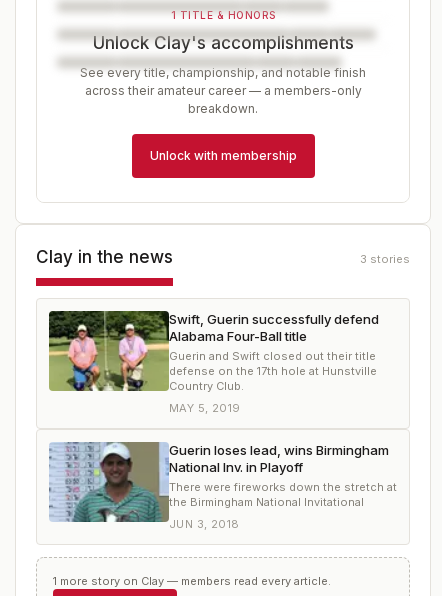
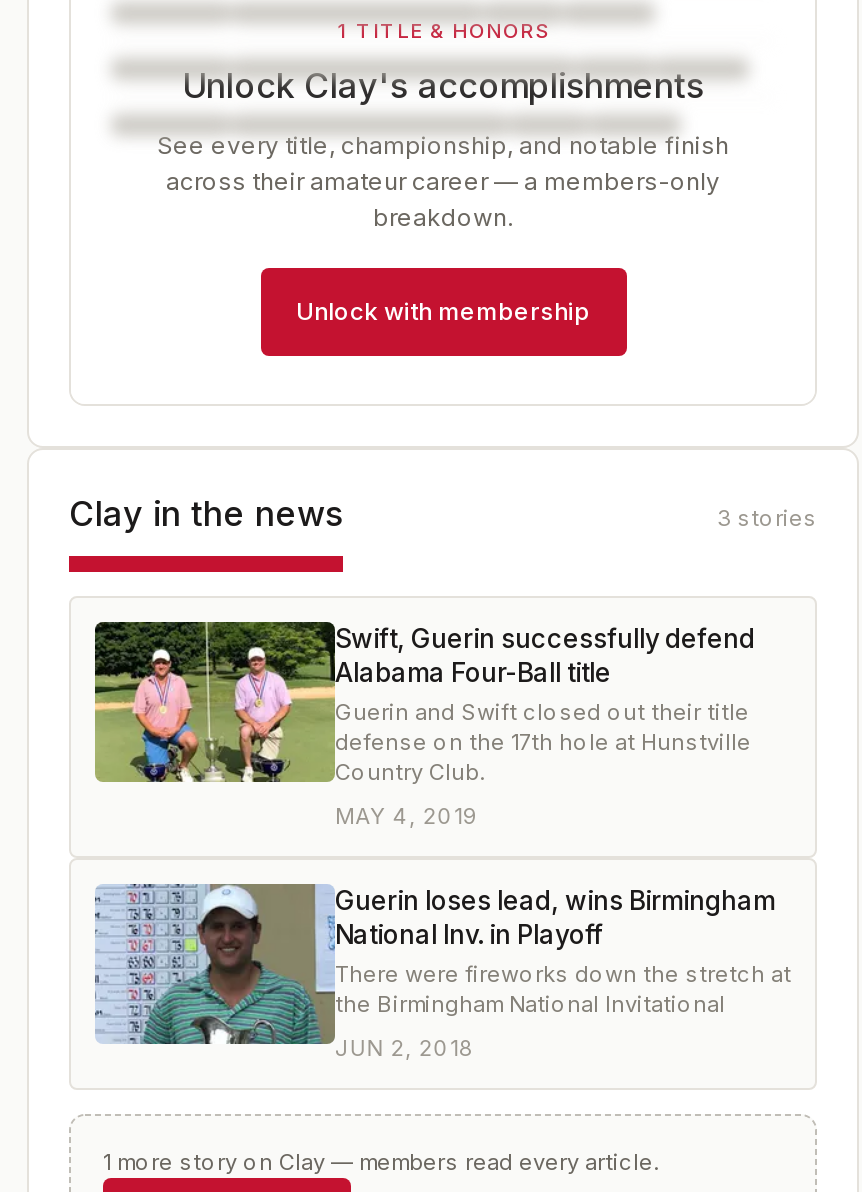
[169,401,240,415] MAY 5, 2019 -> [335,802,480,830] MAY 4, 2019
[169,517,239,531] JUN 3, 2018 -> [335,1034,476,1062] JUN 2, 2018

